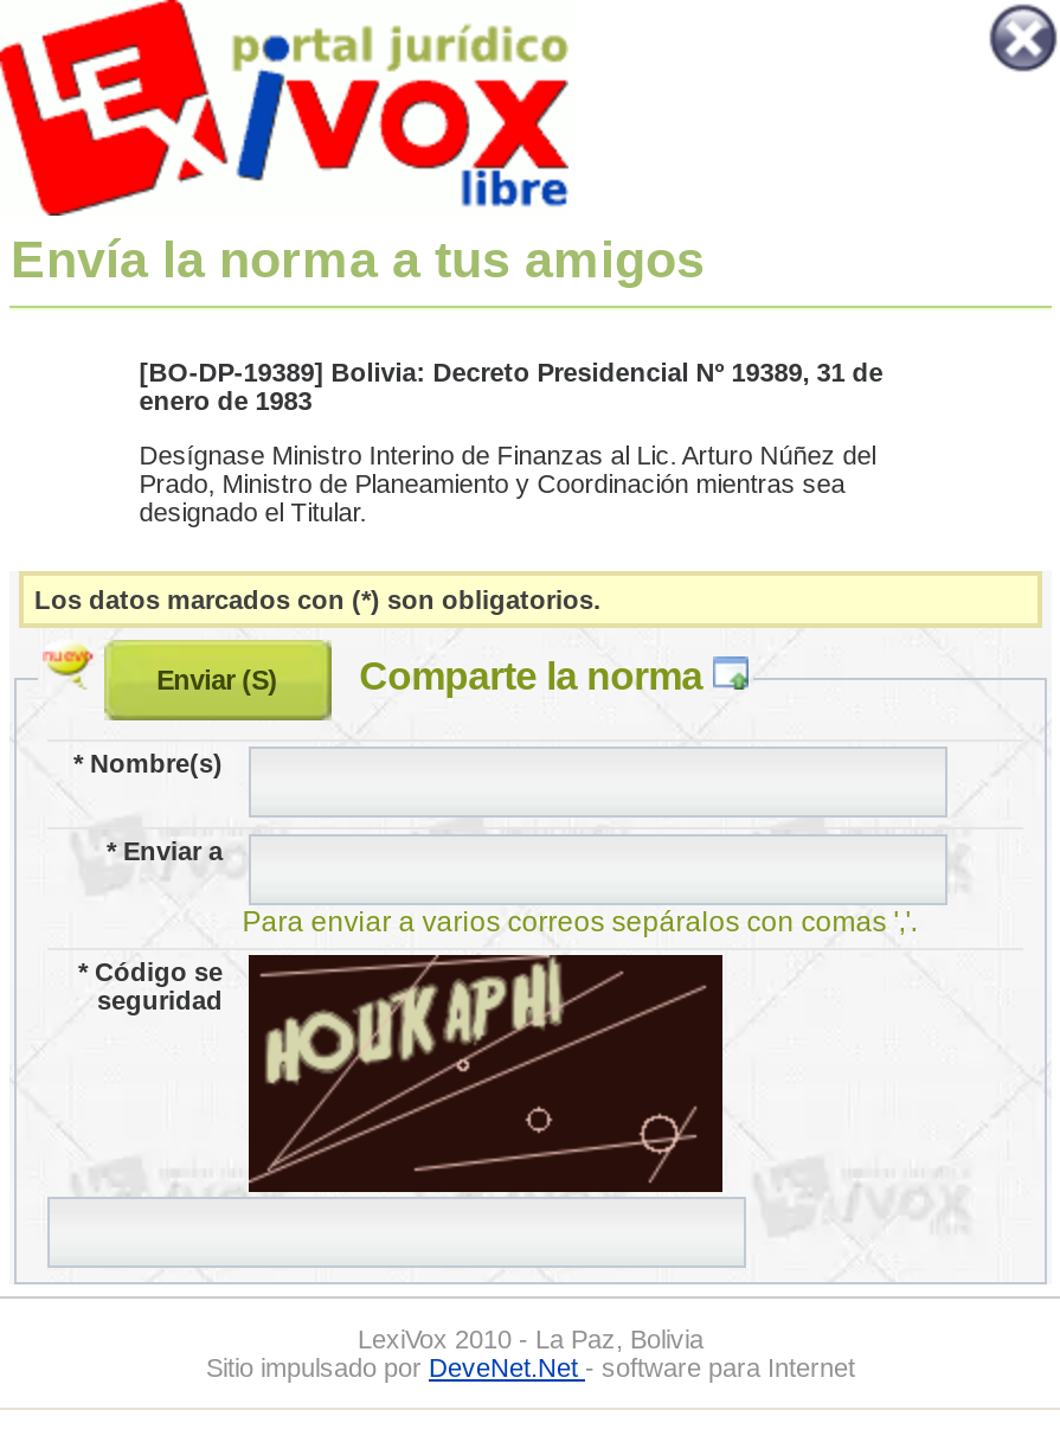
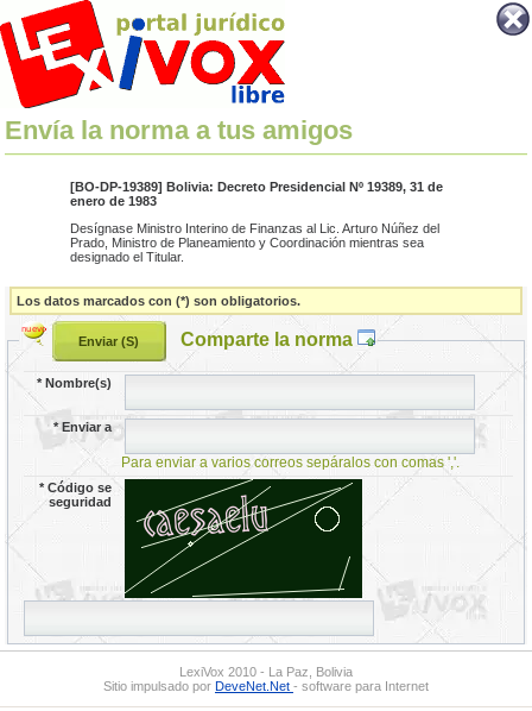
[251,953,720,1192] [image] -> [126,478,361,598] [image]

